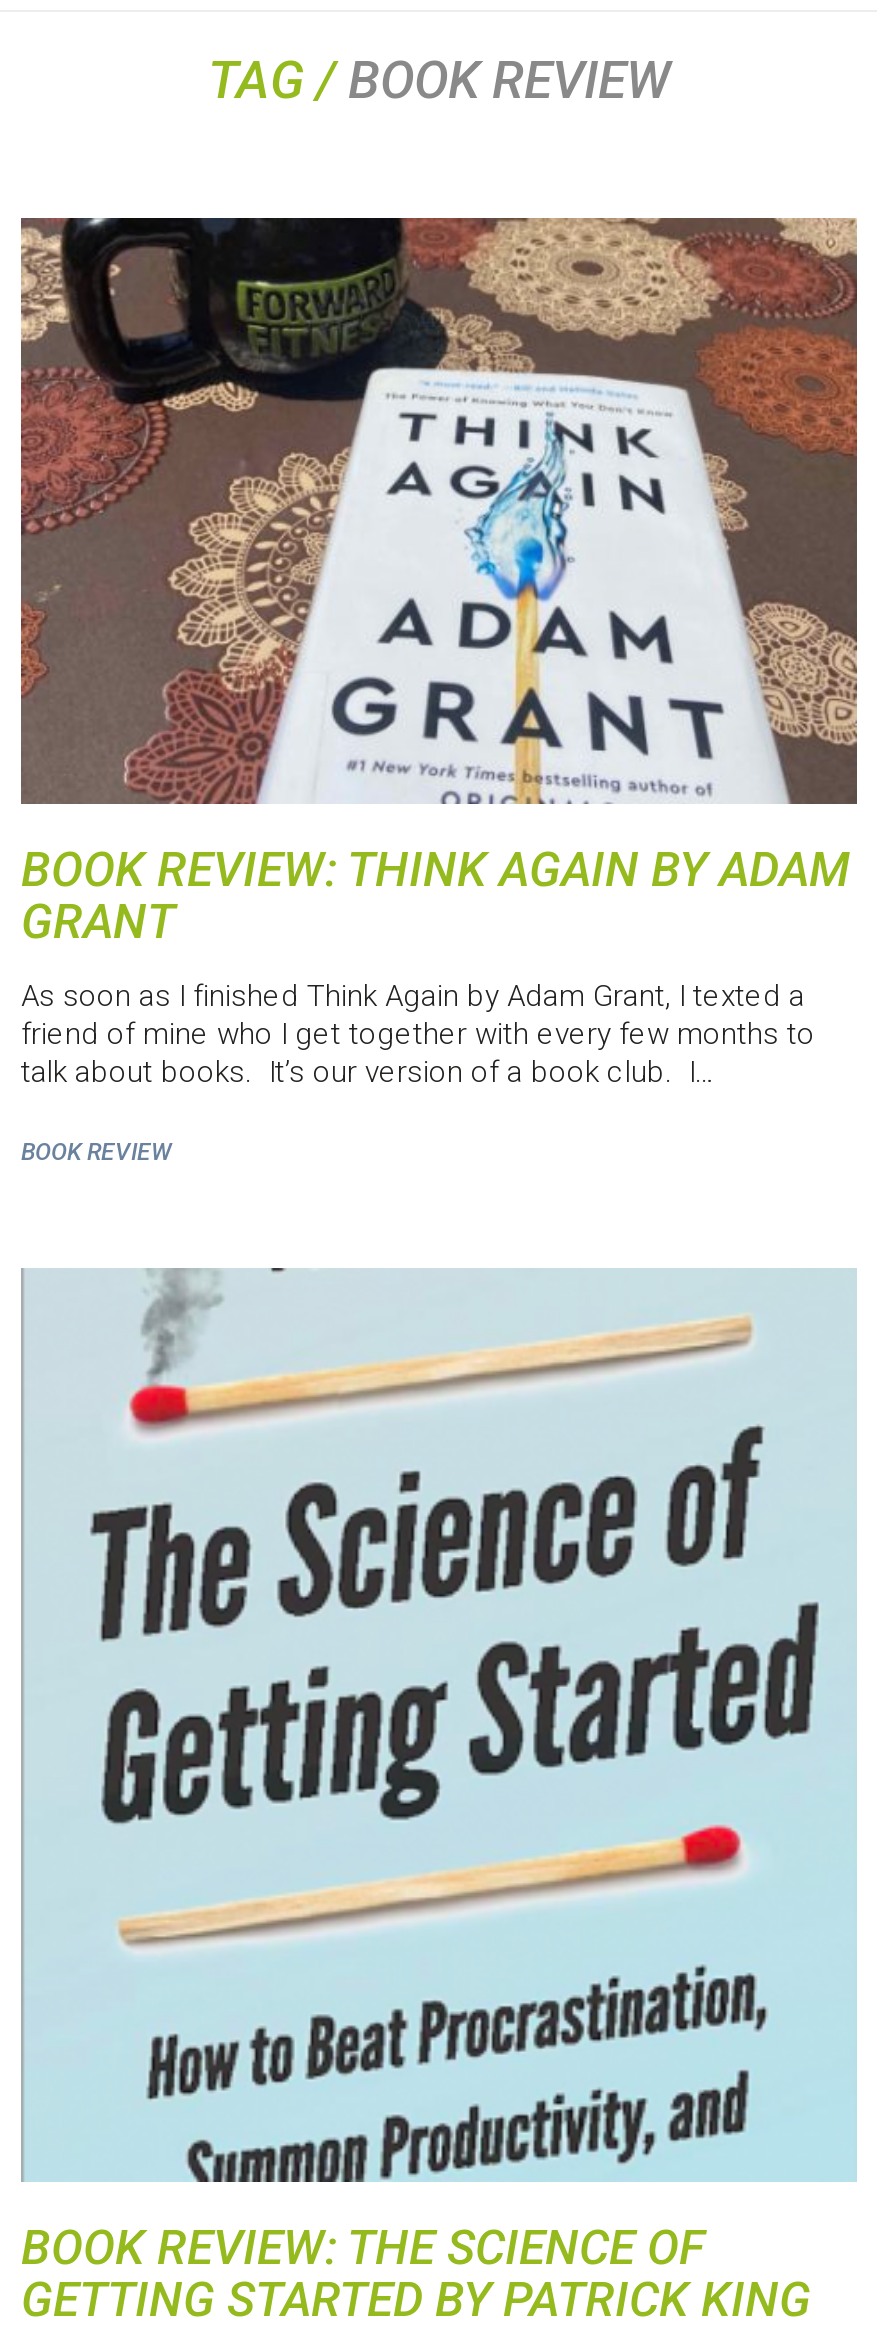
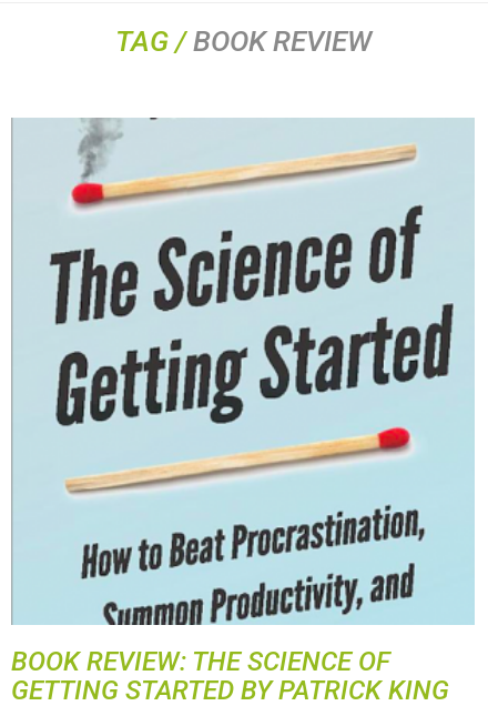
[19,216,859,1165] [image] | BOOK REVIEW: THINK AGAIN BY ADAM | GRANT | As soon as I finished Think Again by Adam Grant, I texted a | friend of mine who I get together with every few months to | talk about books. It’s our version of a book club. I… | BOOK REVIEW -> none

